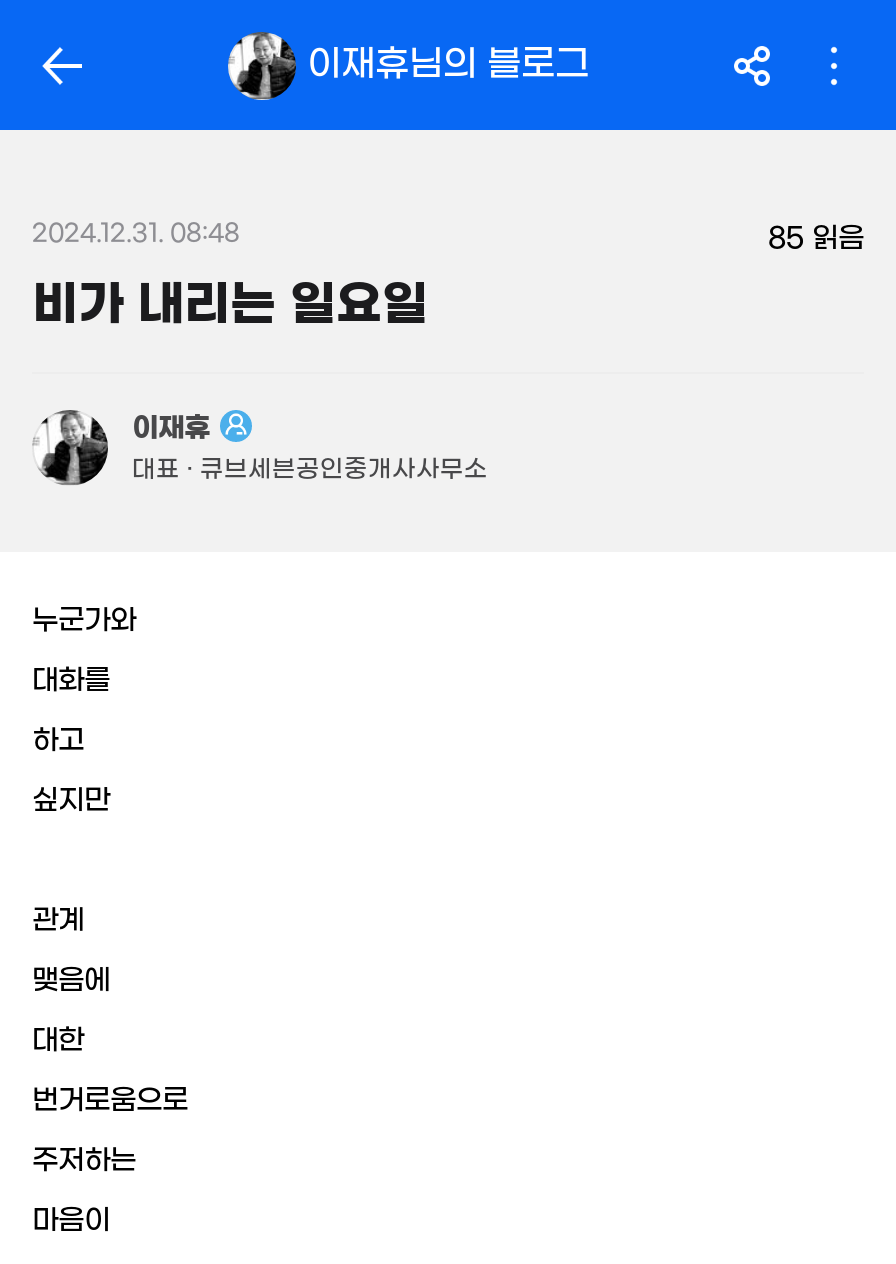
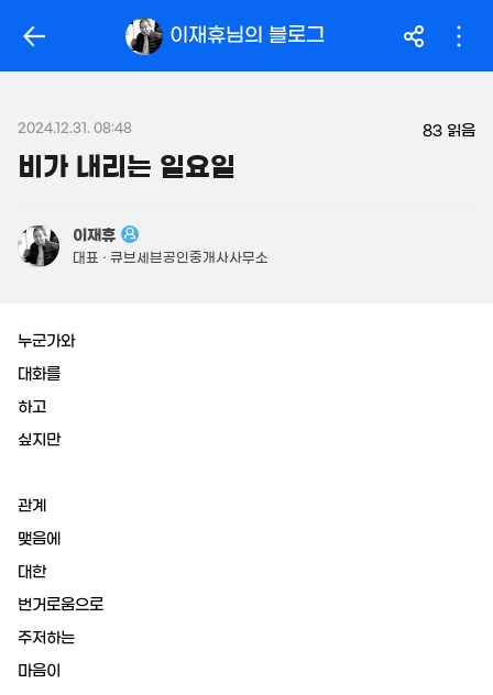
[768,224,864,252] 85 읽음 -> [423,123,475,139] 83 읽음

